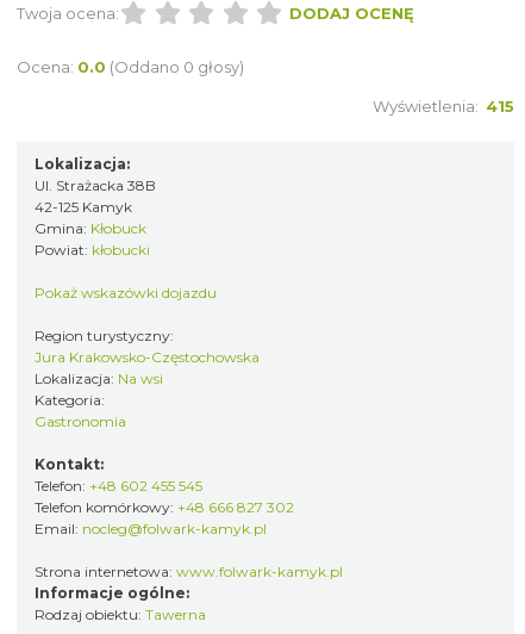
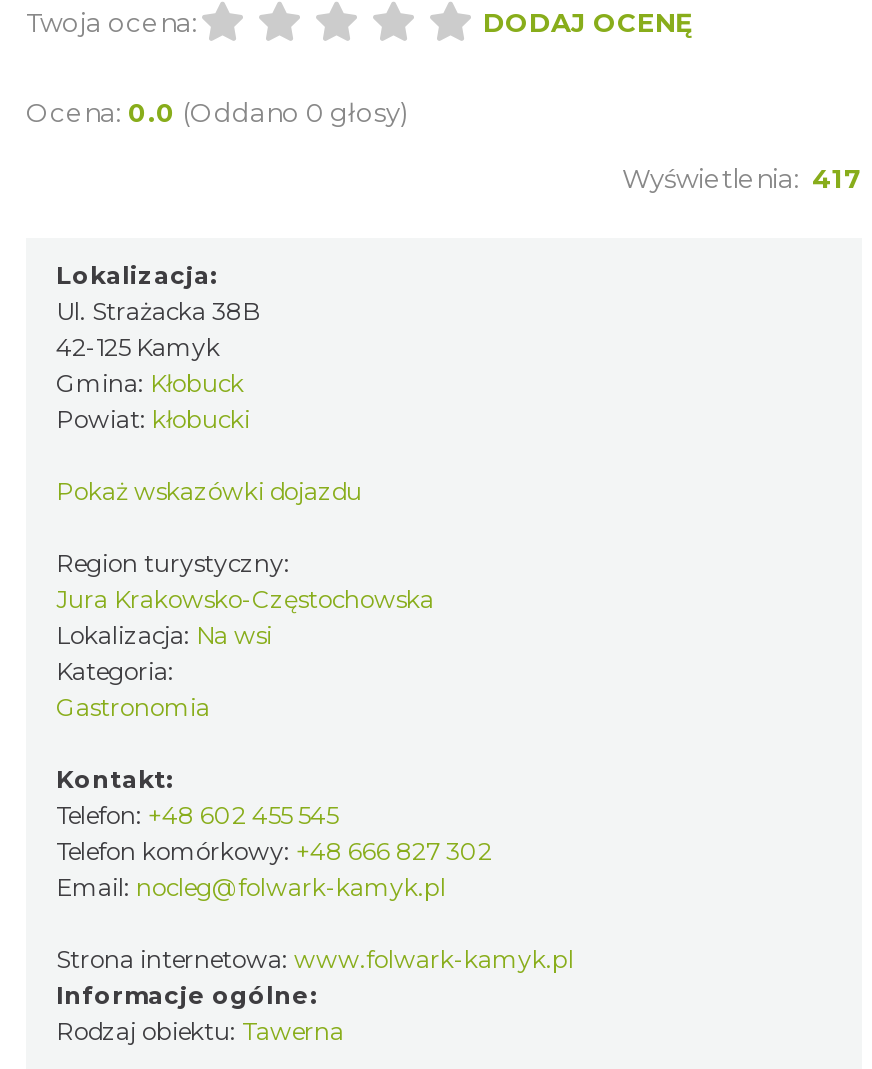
[373,97,514,116] Wyświetlenia: 415 -> [622,162,862,194] Wyświetlenia: 417

